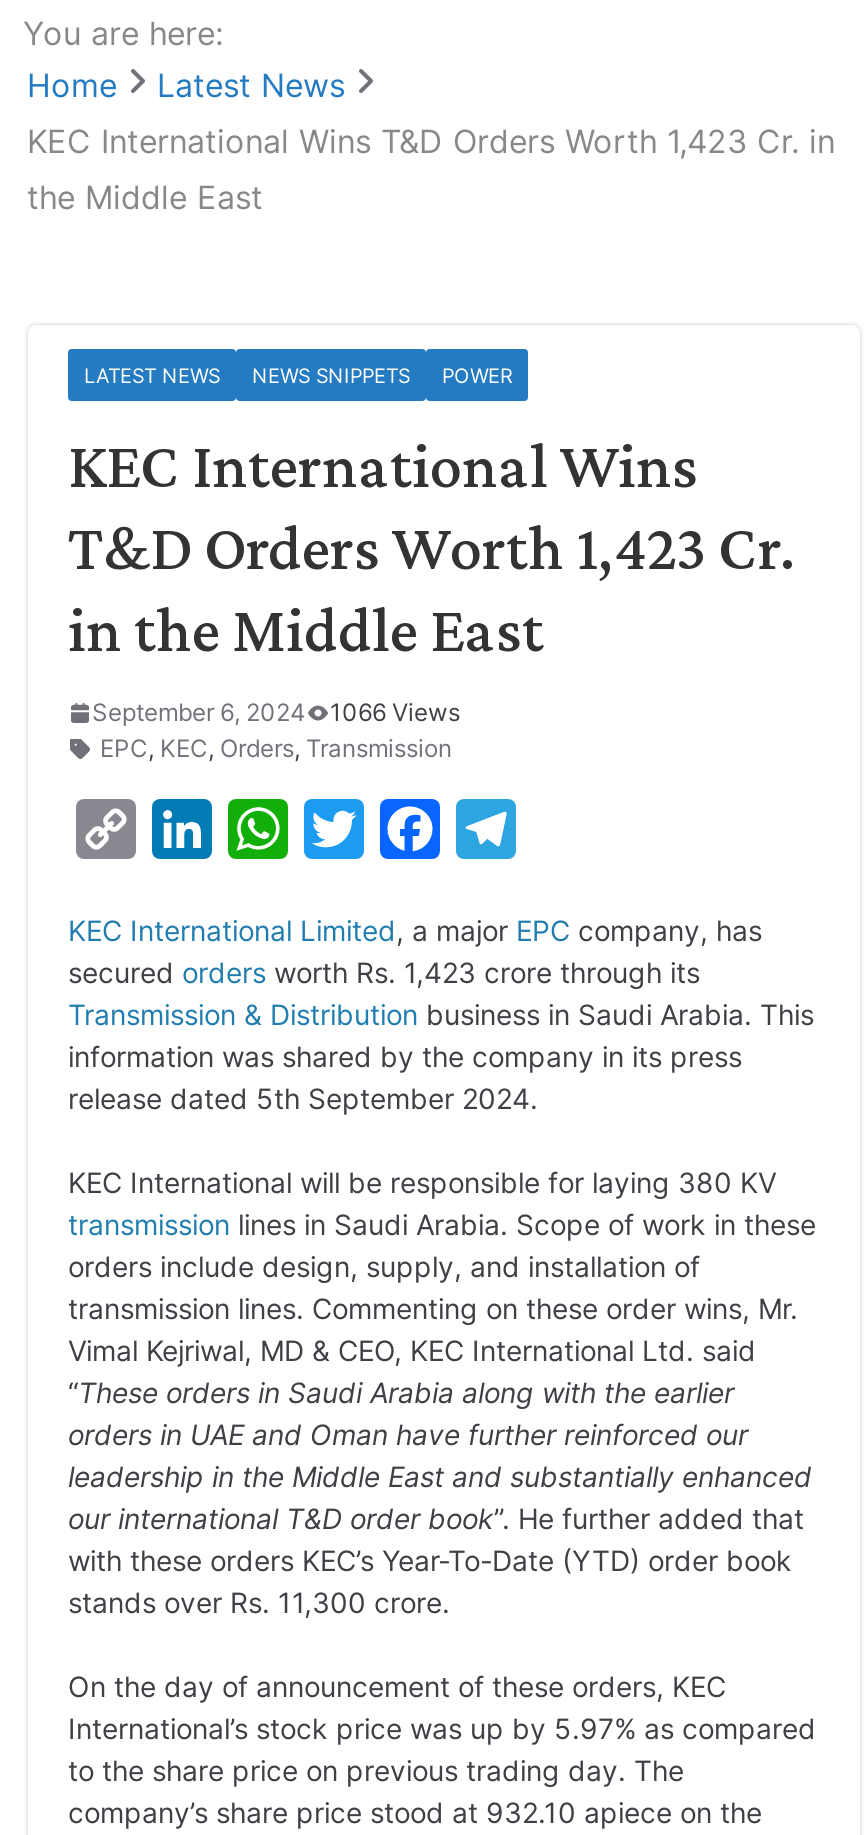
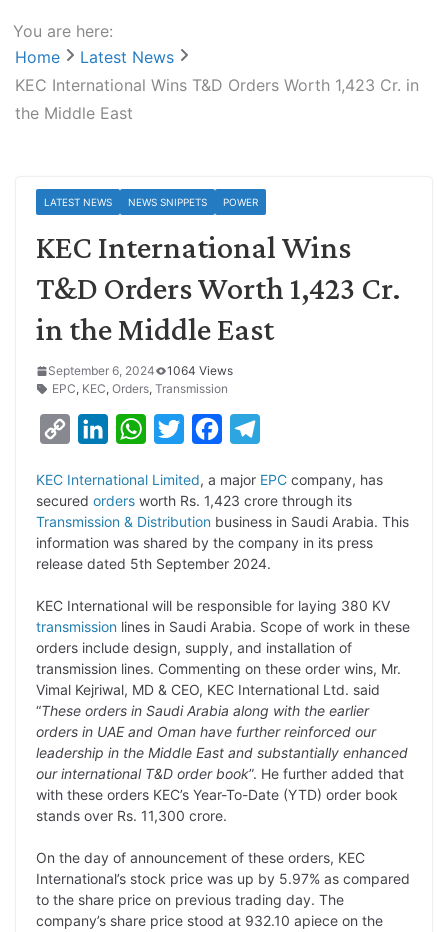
[92,697,460,727] September 6, 2024 1066 Views -> [48,363,233,378] September 6, 2024 1064 Views

